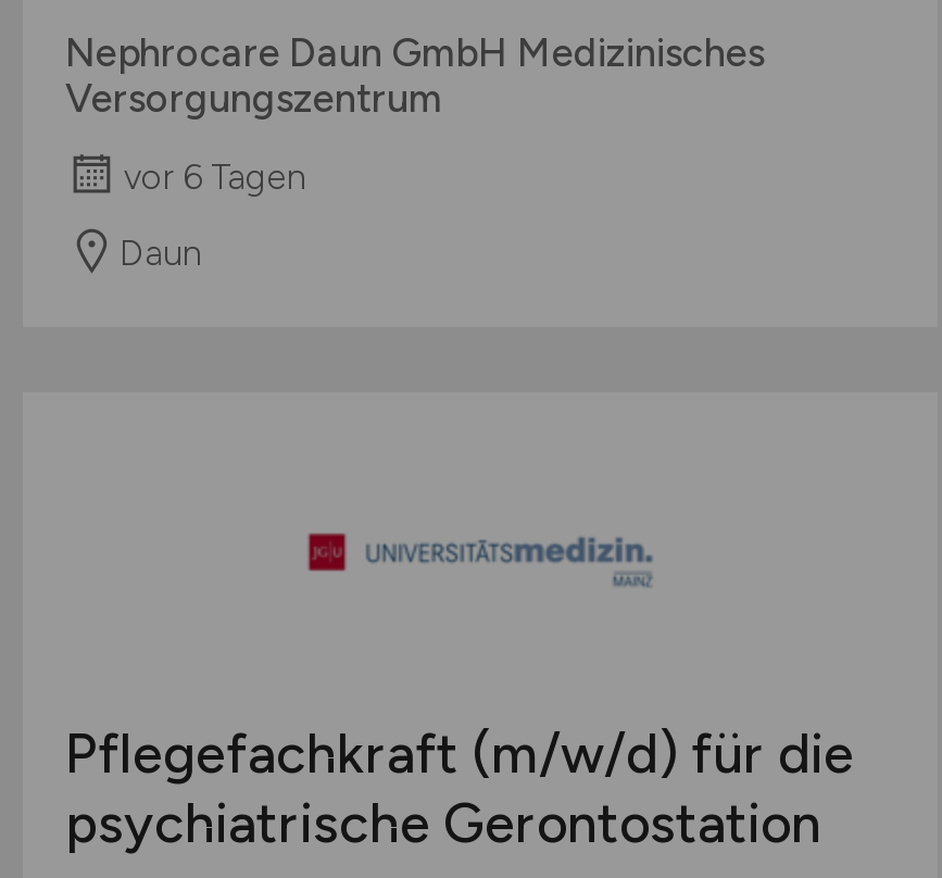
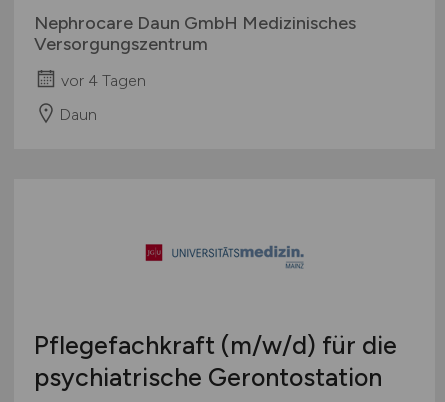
[124,156,306,198] vor 6 Tagen -> [60,70,145,89] vor 4 Tagen

